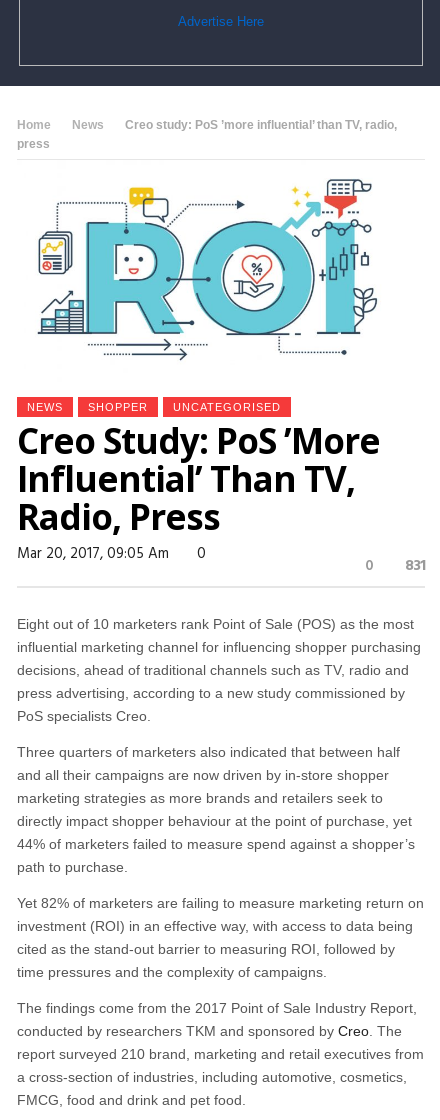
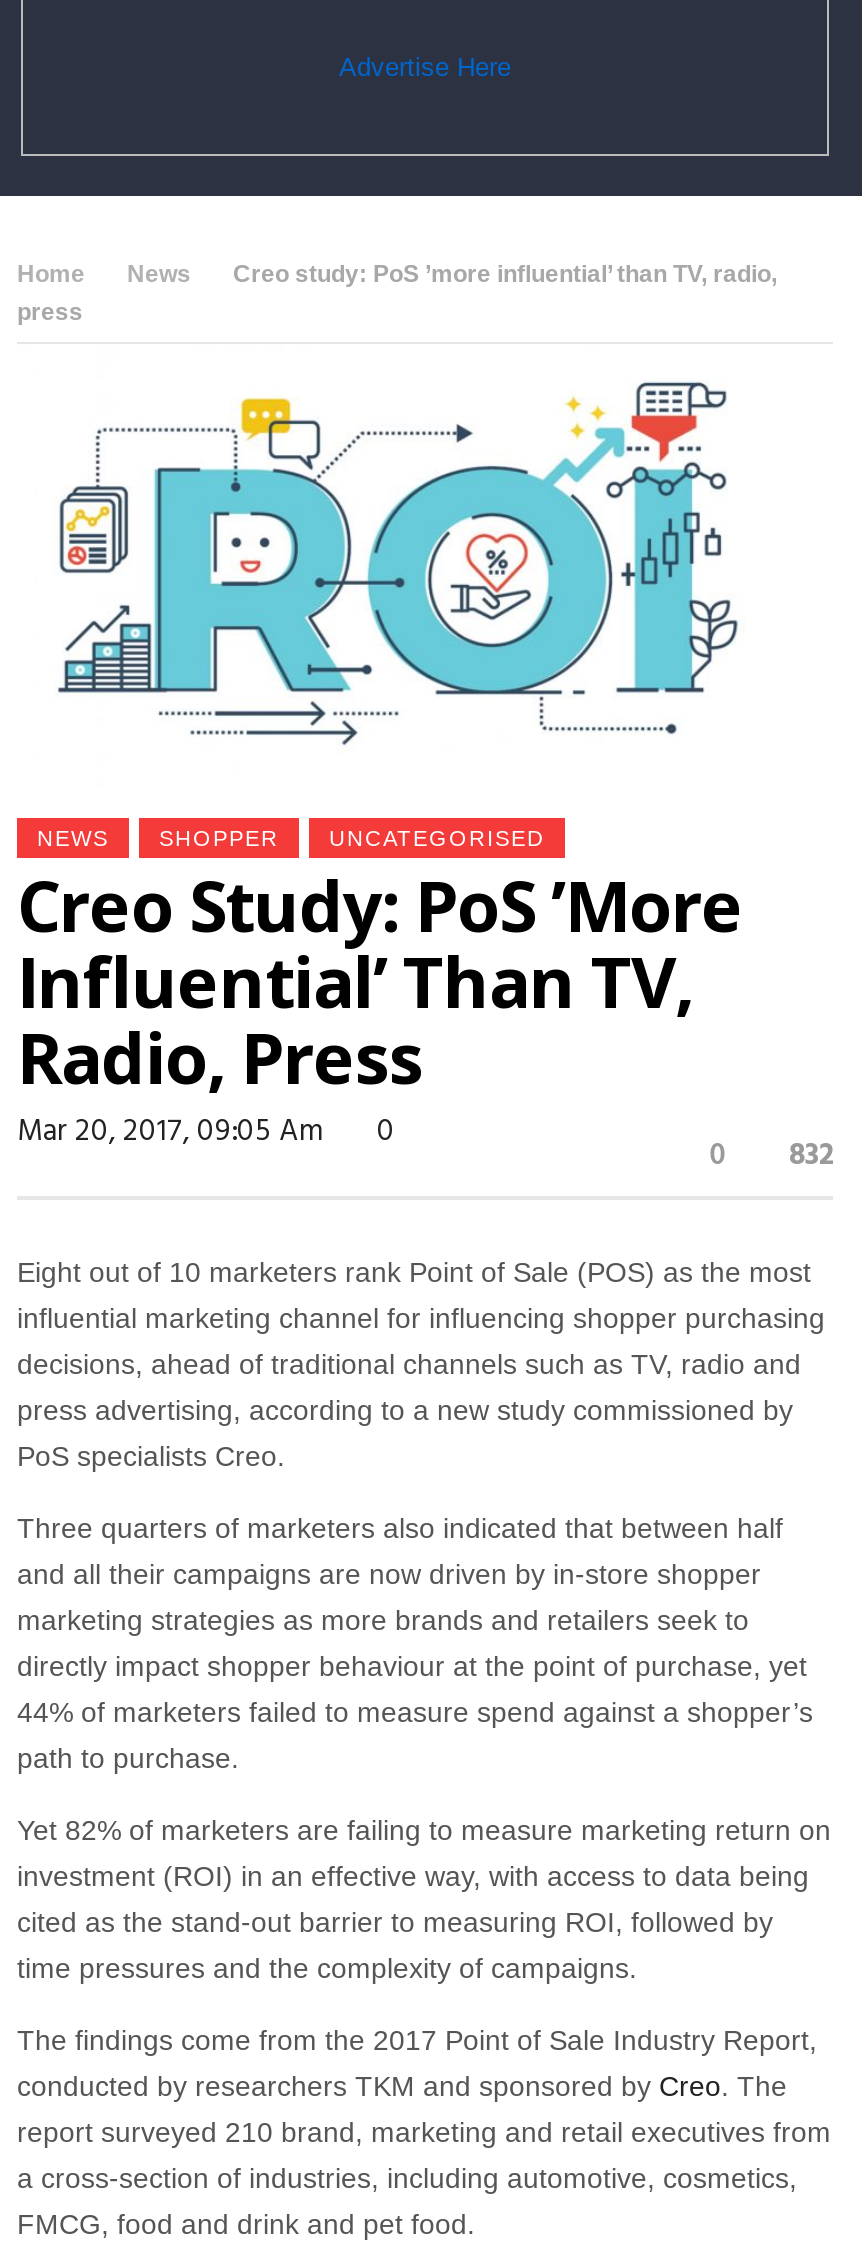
[365,554,425,578] 0 831 -> [709,1132,833,1180] 0 832

